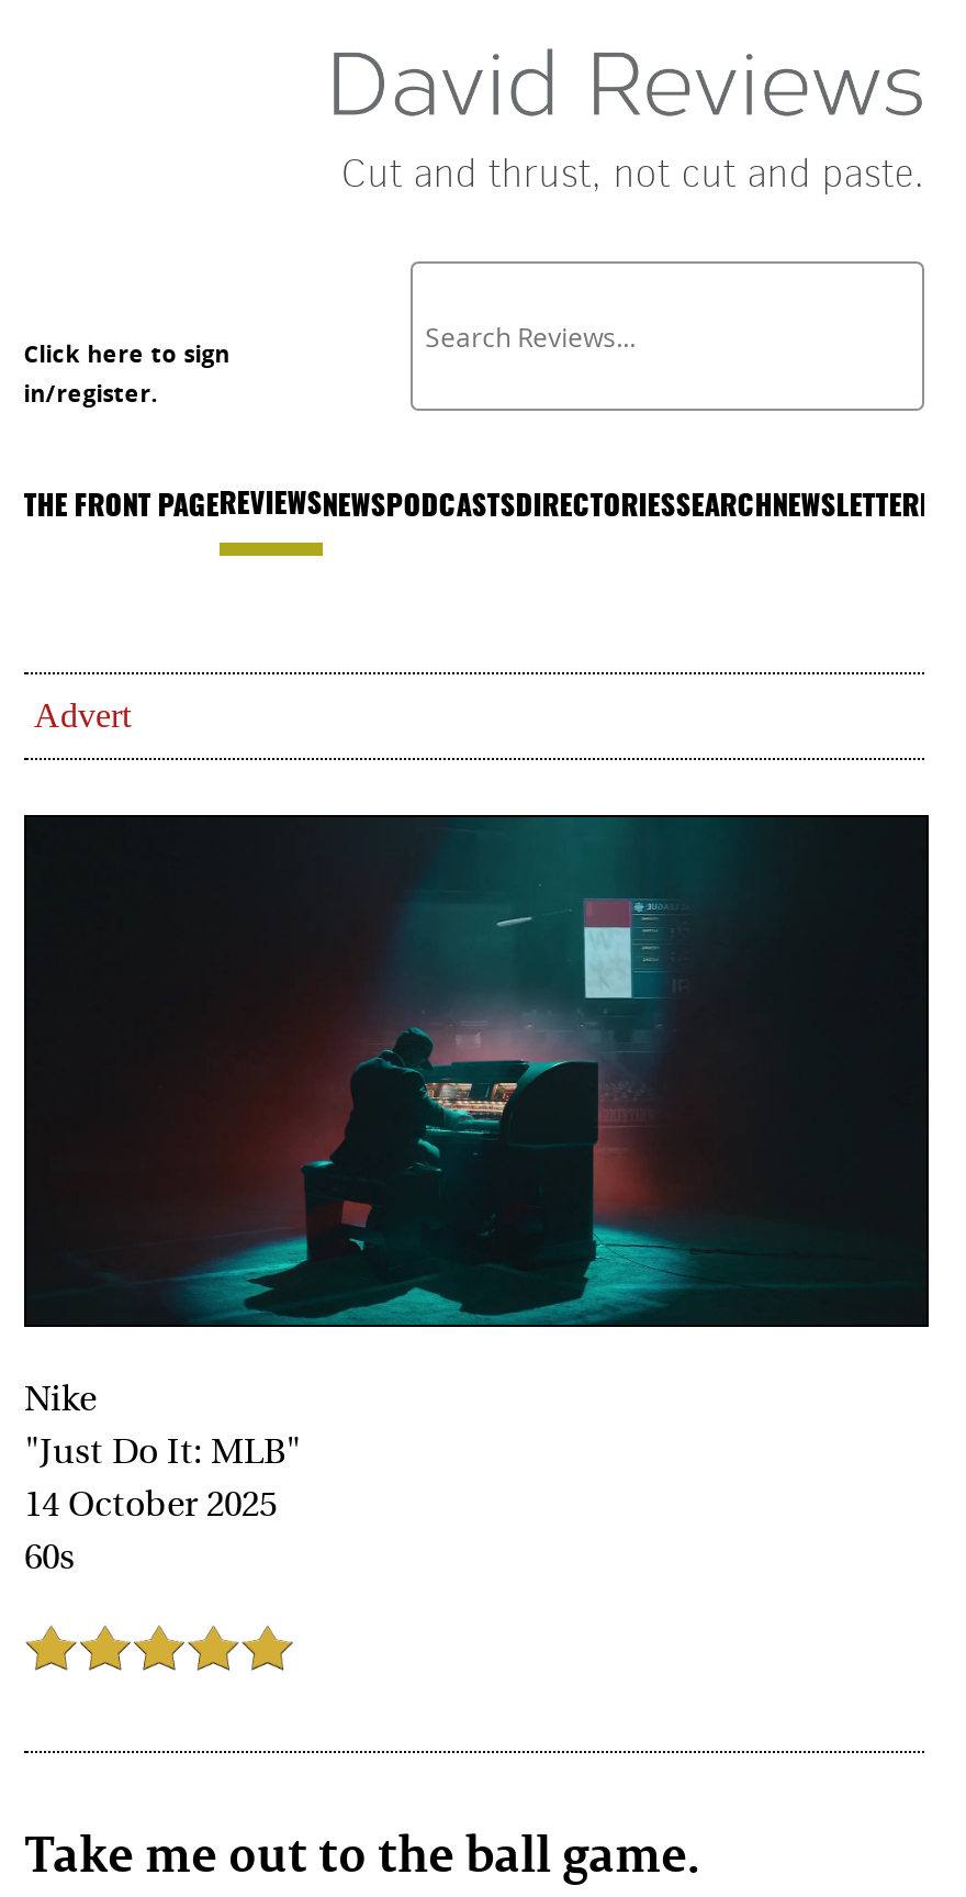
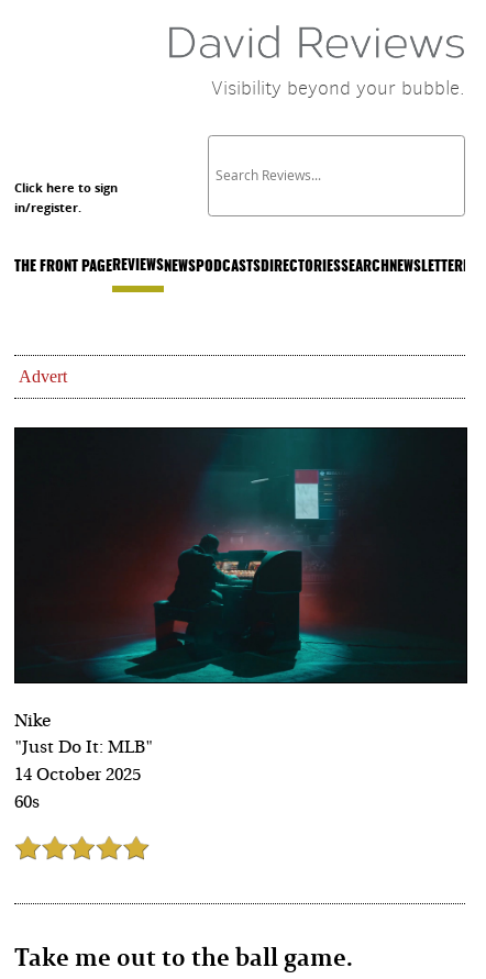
[341,147,925,199] Cut and thrust, not cut and paste. -> [211,75,465,102] Visibility beyond your bubble.

